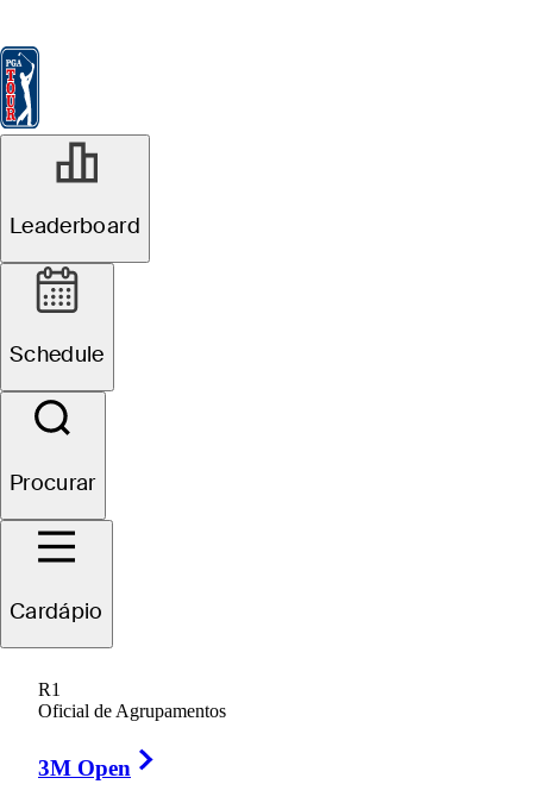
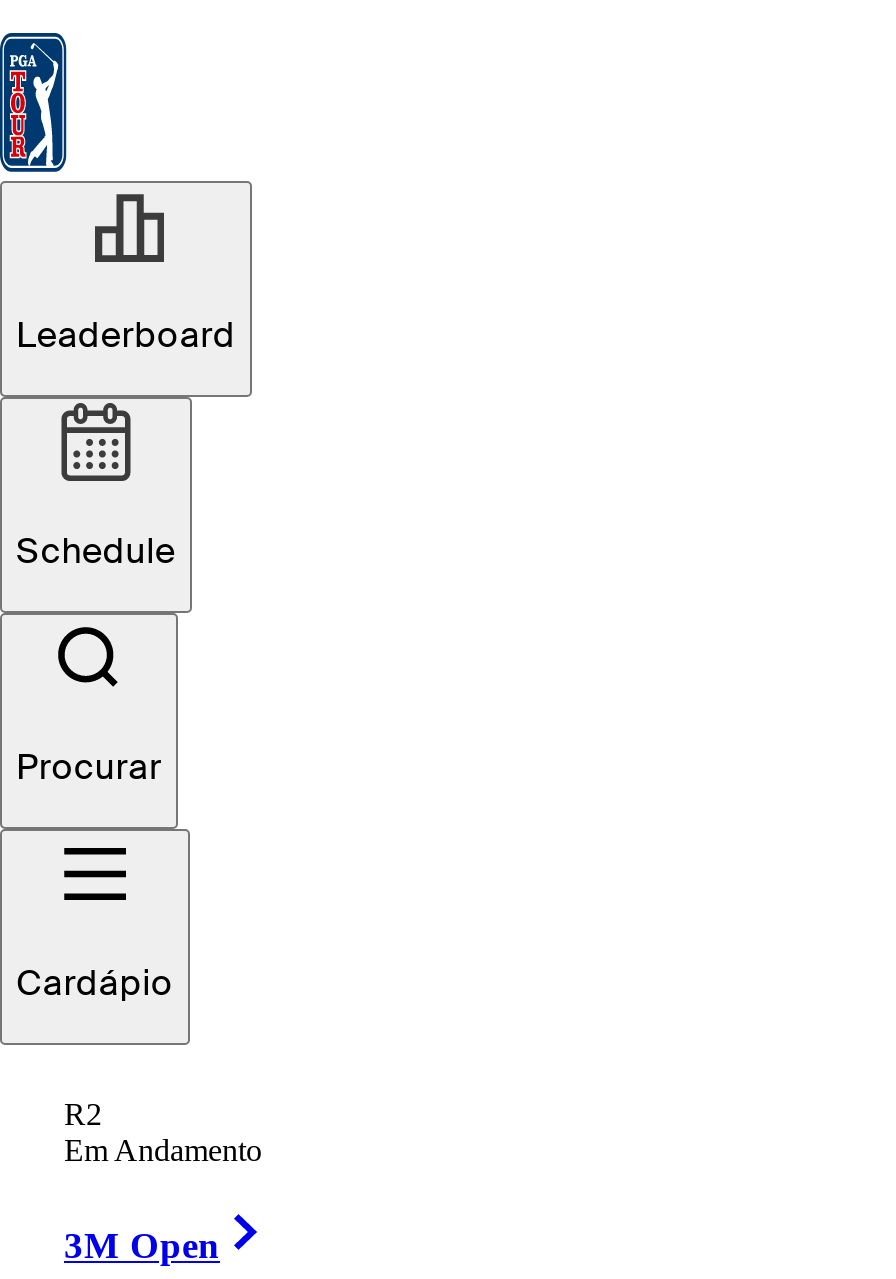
[38,679,226,721] R1 | Oficial de Agrupamentos -> [64,1097,262,1167] R2 | Em Andamento

